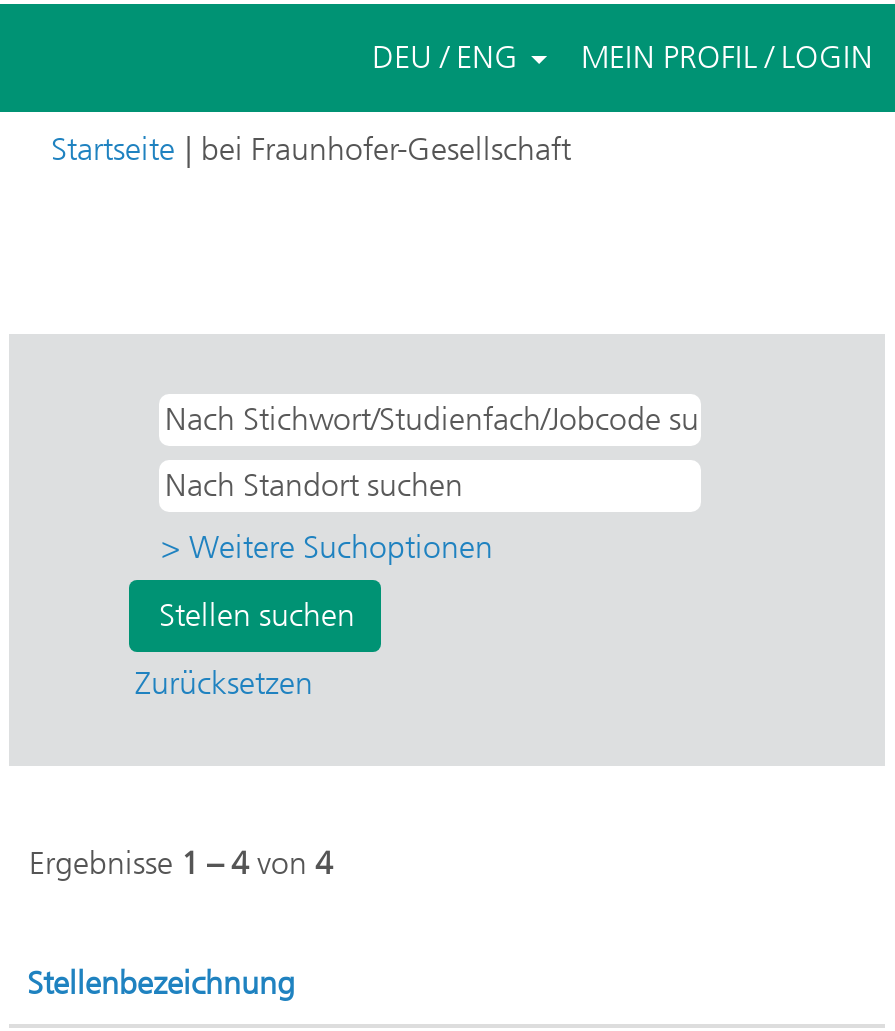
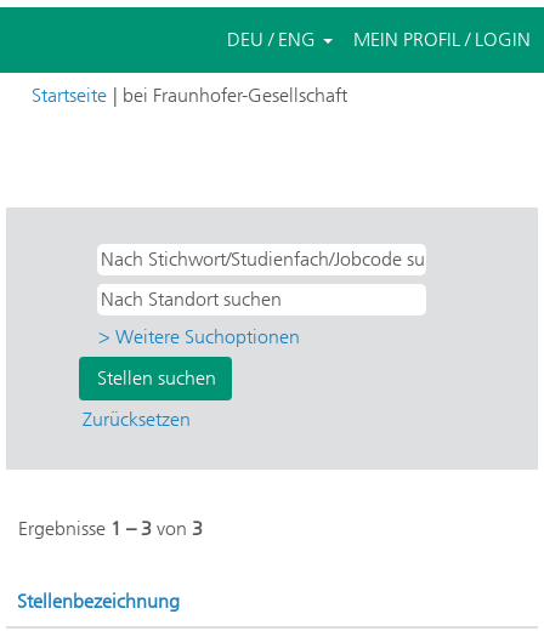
[29,844,333,882] Ergebnisse 1 – 4 von 4 -> [18,517,203,540] Ergebnisse 1 – 3 von 3

